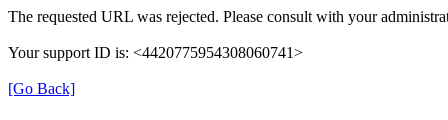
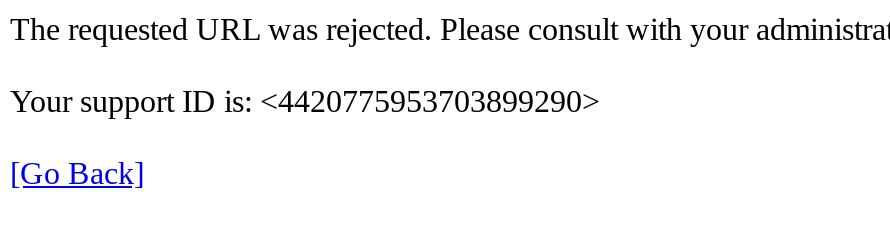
[8,44,303,61] Your support ID is: <4420775954308060741> -> [10,84,600,118] Your support ID is: <4420775953703899290>

